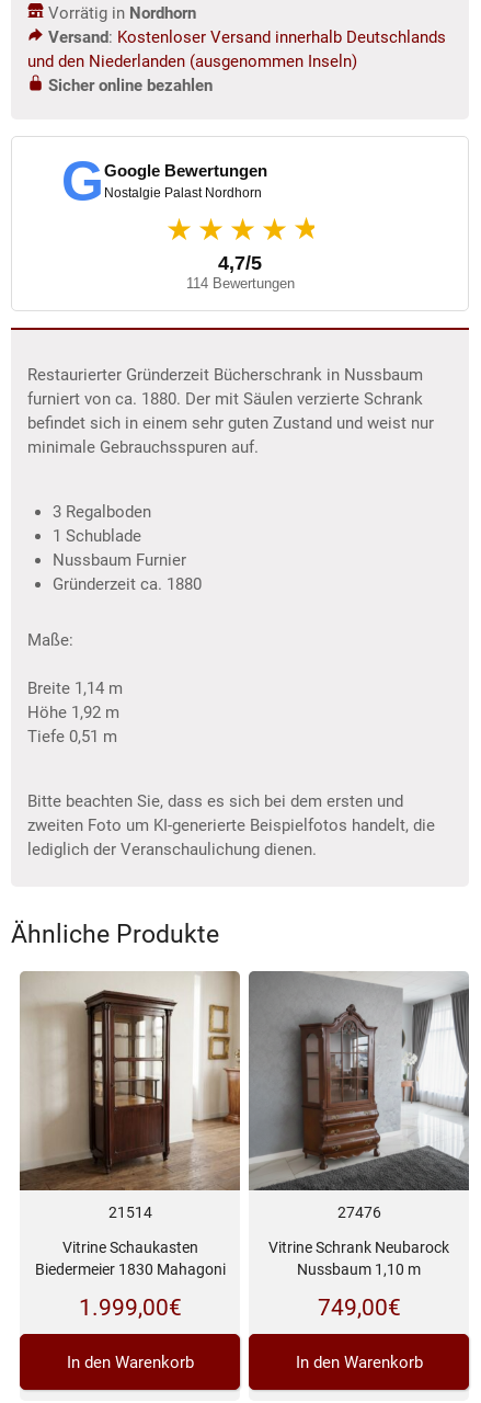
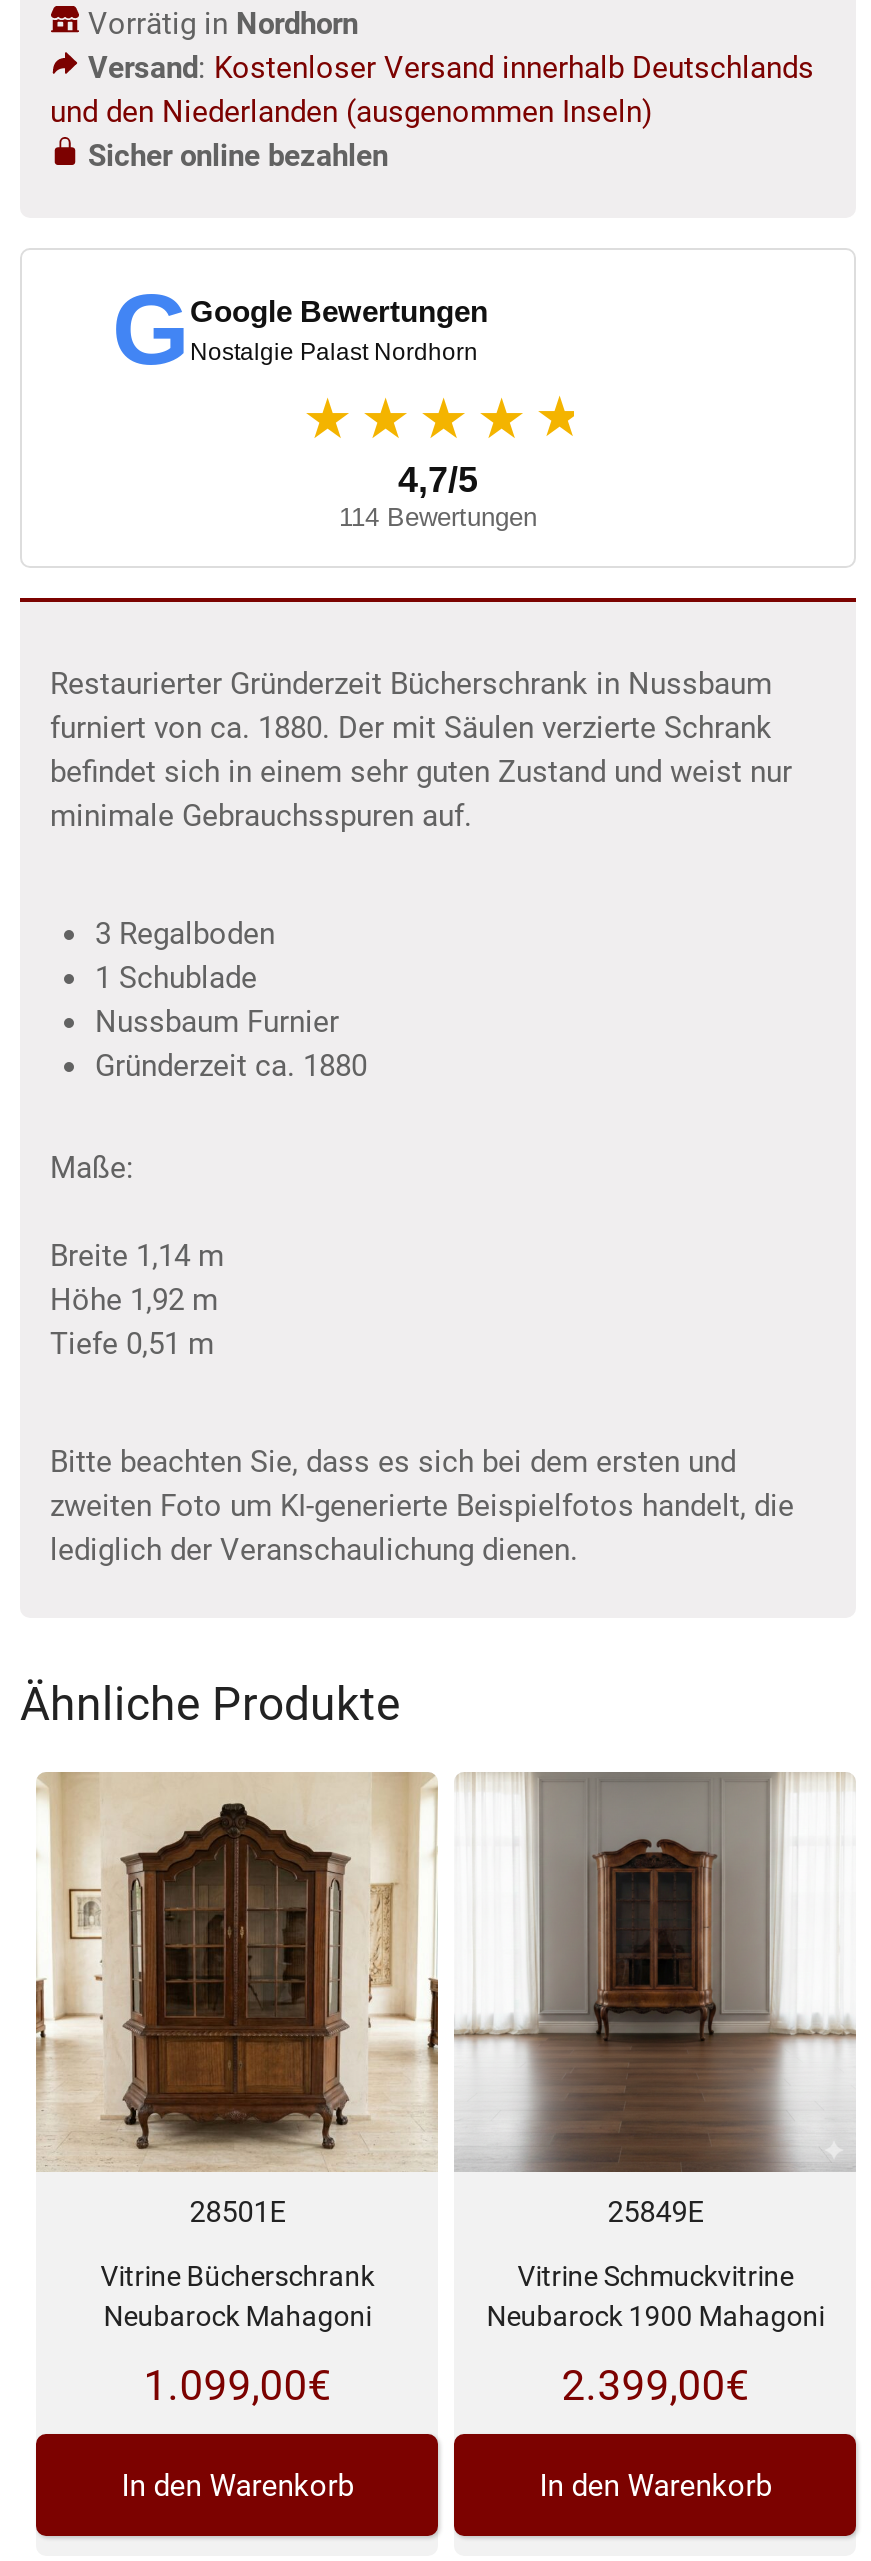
[20,971,240,1222] [image] | 21514 -> [36,1774,438,2230] [image] | 28501E
[248,971,470,1222] [image] | 27476 -> [454,1772,856,2230] [image] | 25849E
[35,1239,225,1278] Vitrine Schaukasten | Biedermeier 1830 Mahagoni -> [100,2260,374,2332] Vitrine Bücherschrank | Neubarock Mahagoni
[269,1239,449,1278] Vitrine Schrank Neubarock | Nussbaum 1,10 m -> [486,2260,824,2332] Vitrine Schmuckvitrine | Neubarock 1900 Mahagoni
[79,1295,182,1321] 1.999,00€ -> [143,2362,331,2410] 1.099,00€
[317,1295,401,1321] 749,00€ -> [561,2362,749,2410] 2.399,00€

